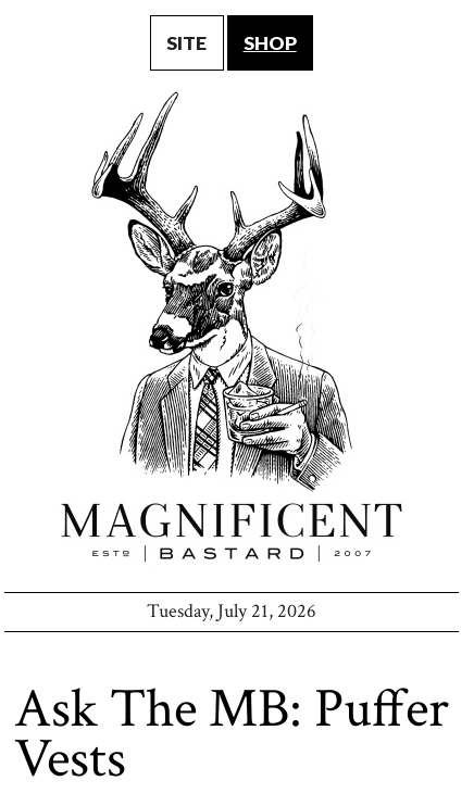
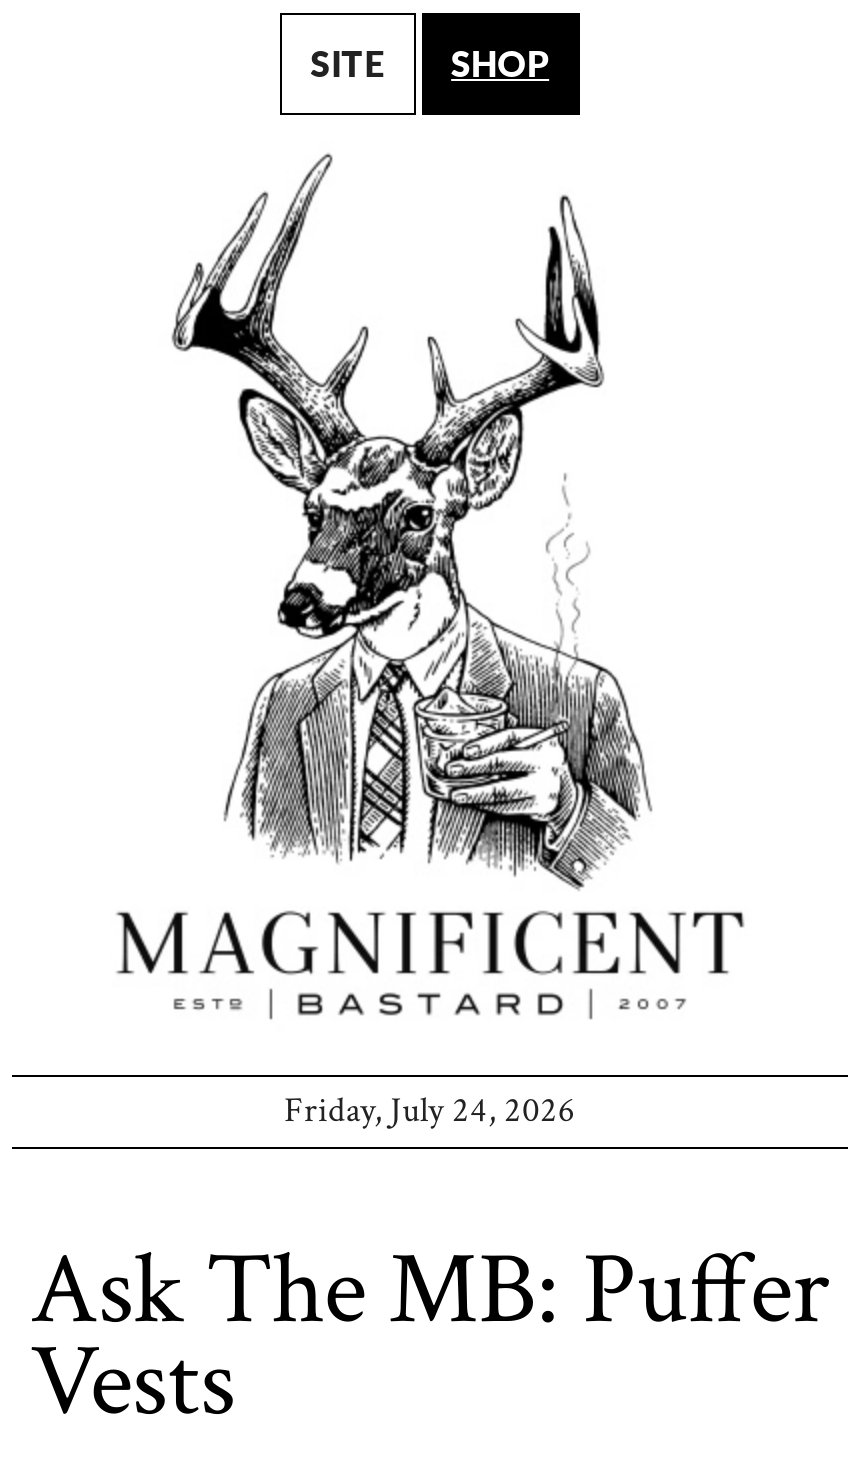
[147,599,316,624] Tuesday, July 21, 2026 -> [284,1088,576,1134] Friday, July 24, 2026

